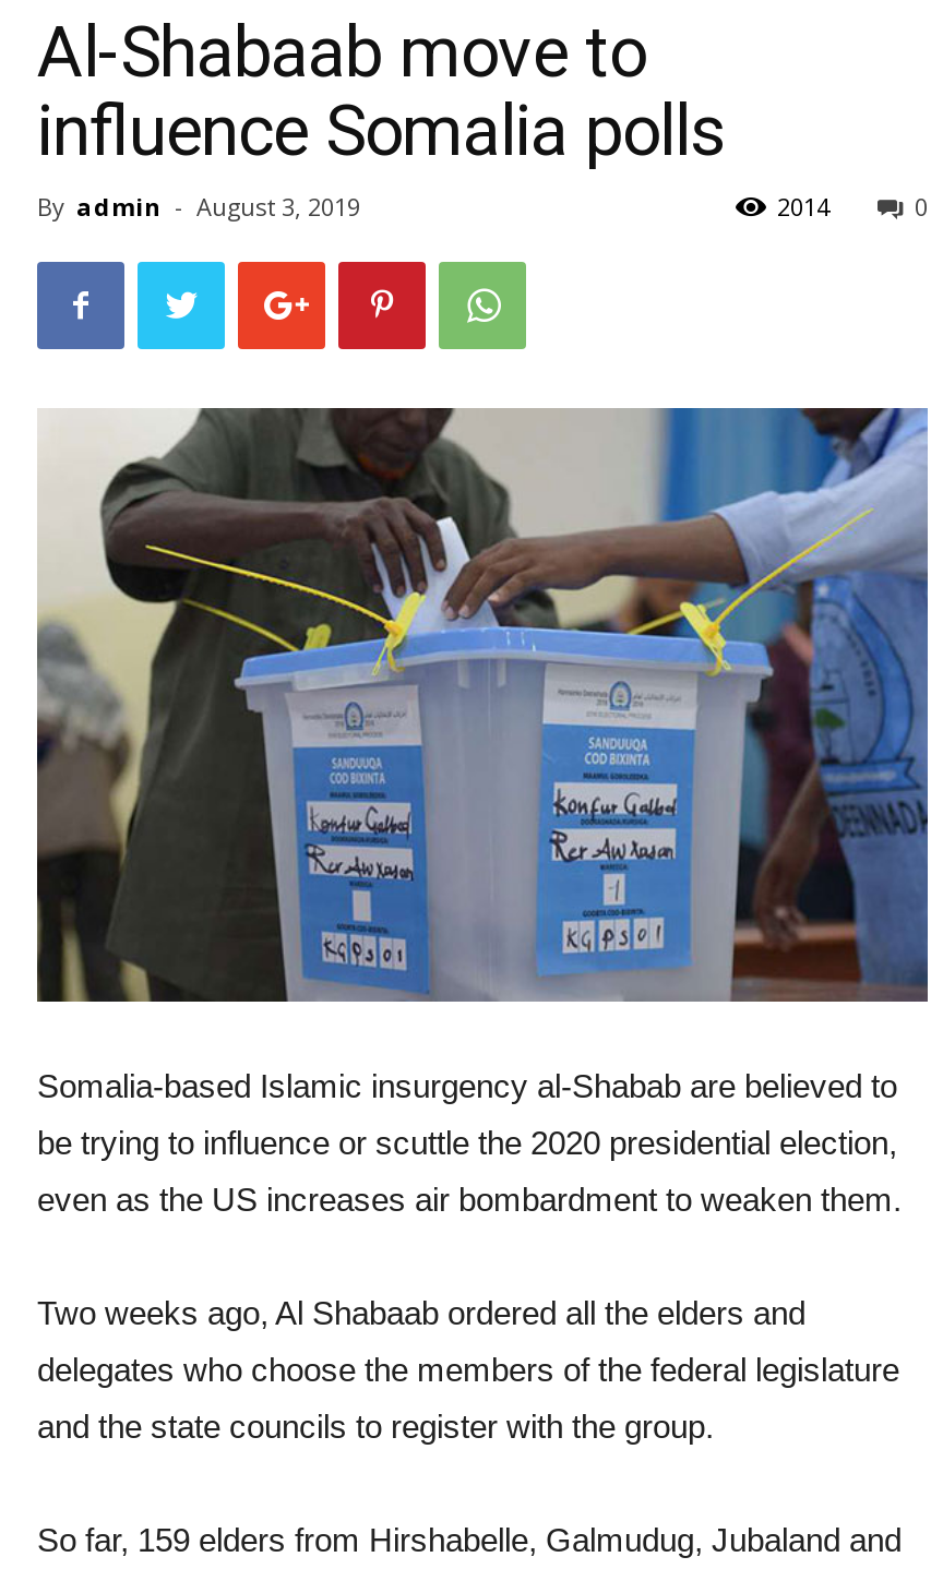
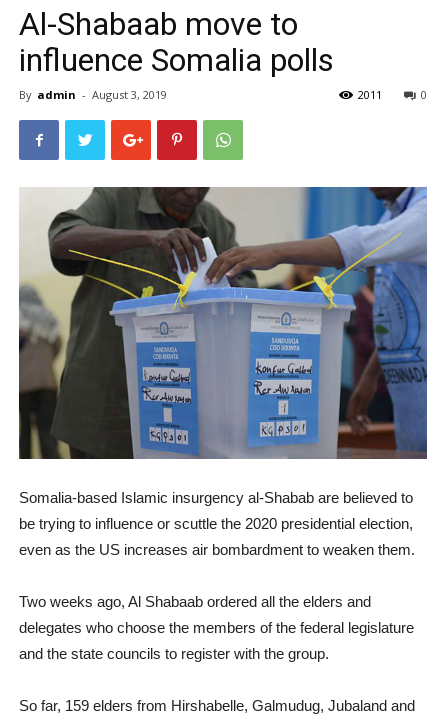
[777,190,829,223] 2014 -> [358,87,382,102] 2011

